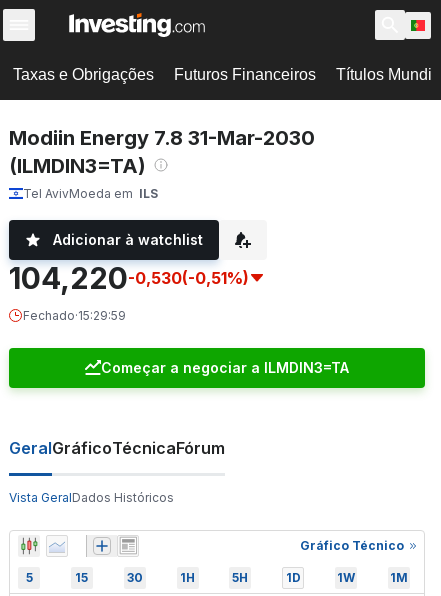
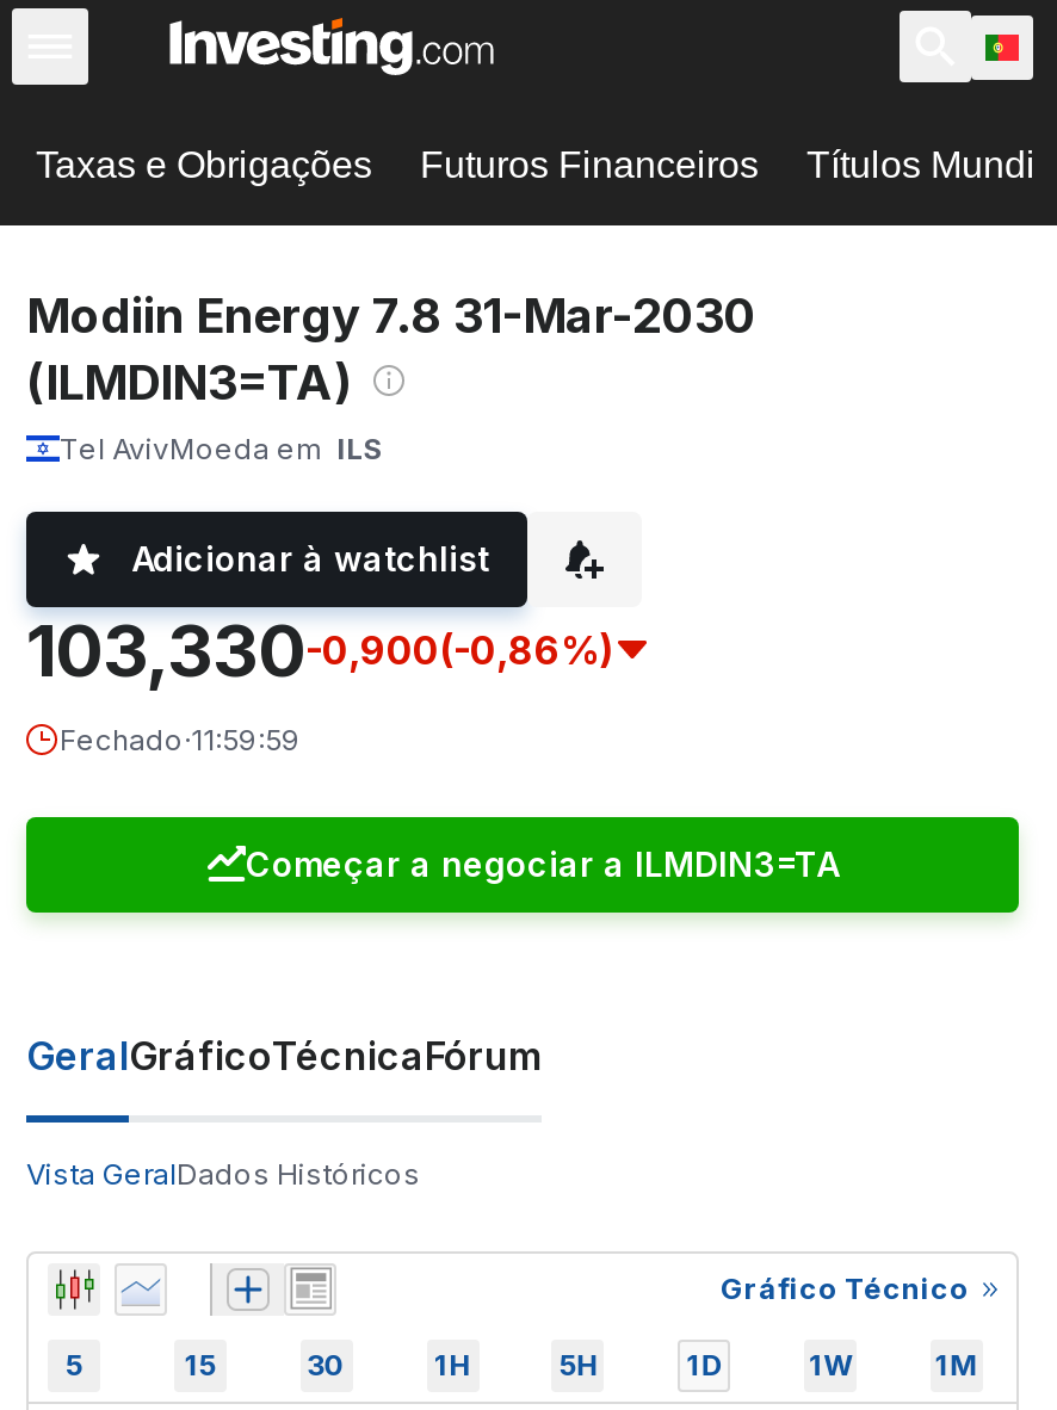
[9,260,249,296] 104,220-0,530(-0,51%) -> [26,607,613,693] 103,330-0,900(-0,86%)
[23,308,126,323] Fechado·15:29:59 -> [60,721,301,757] Fechado·11:59:59

